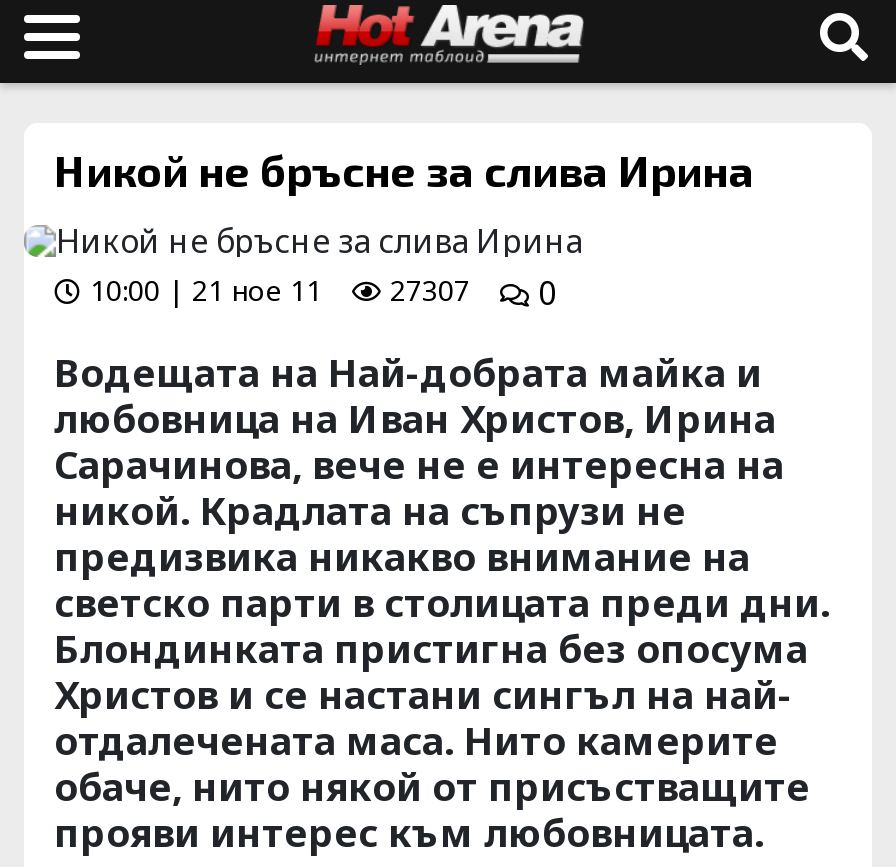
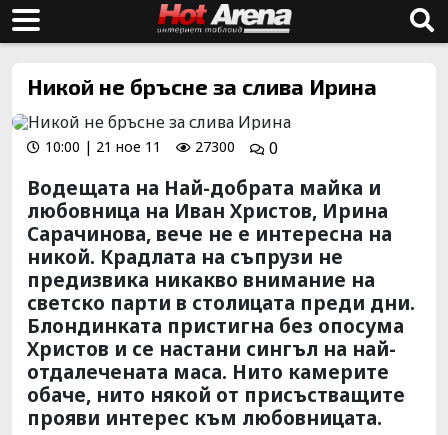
[390,271,470,309] 27307 -> [195,137,235,156] 27300

